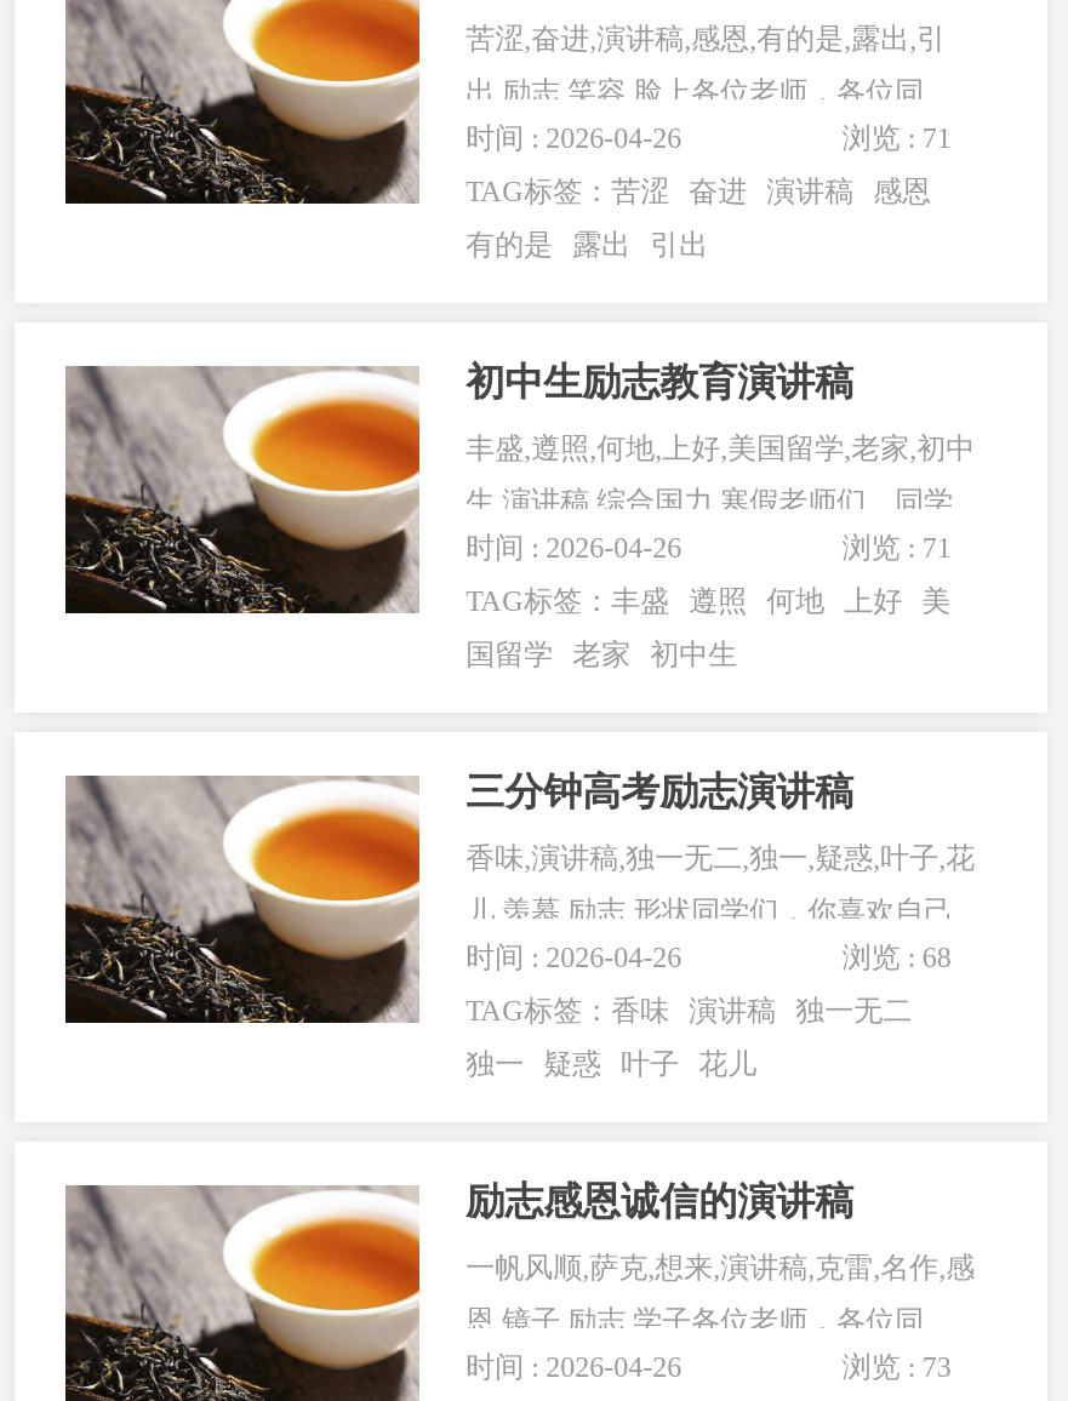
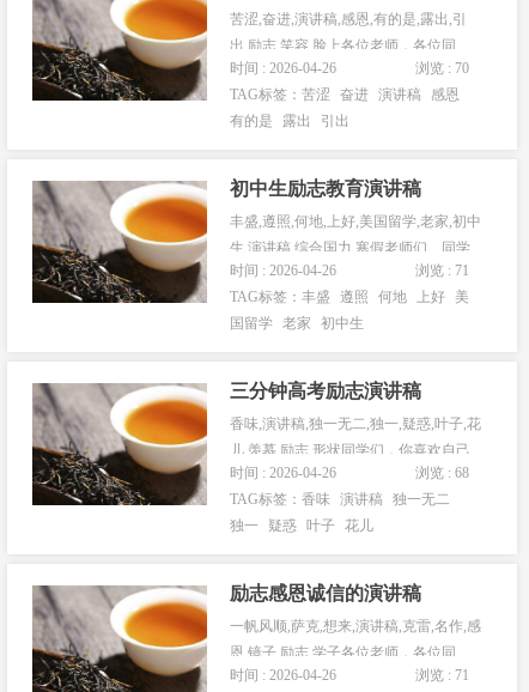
[842,121,951,155] 浏览 : 71 -> [416,60,470,77] 浏览 : 70
[842,1351,951,1385] 浏览 : 73 -> [416,667,470,684] 浏览 : 71

